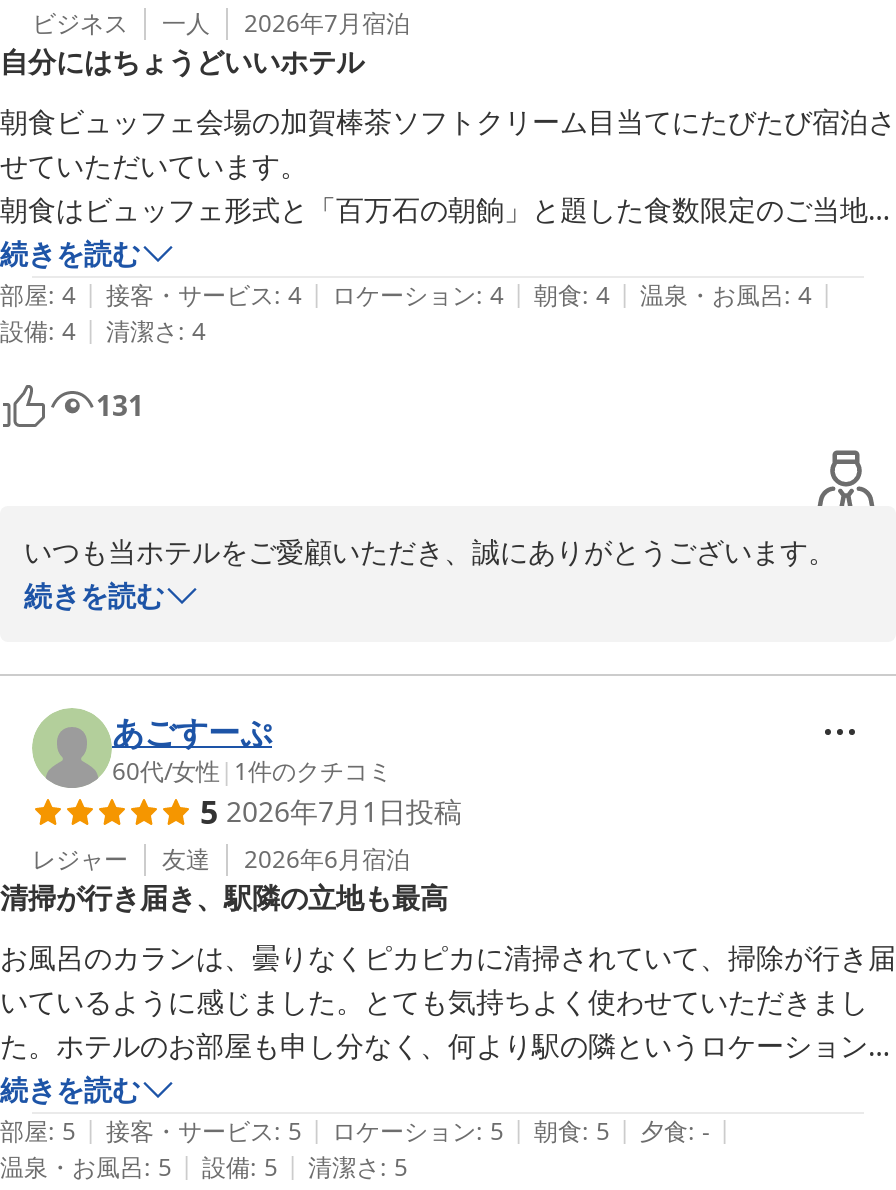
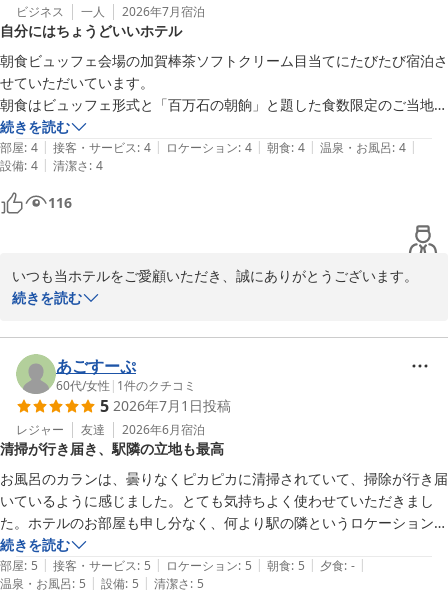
[96,386,144,424] 131 -> [48,193,72,212] 116

